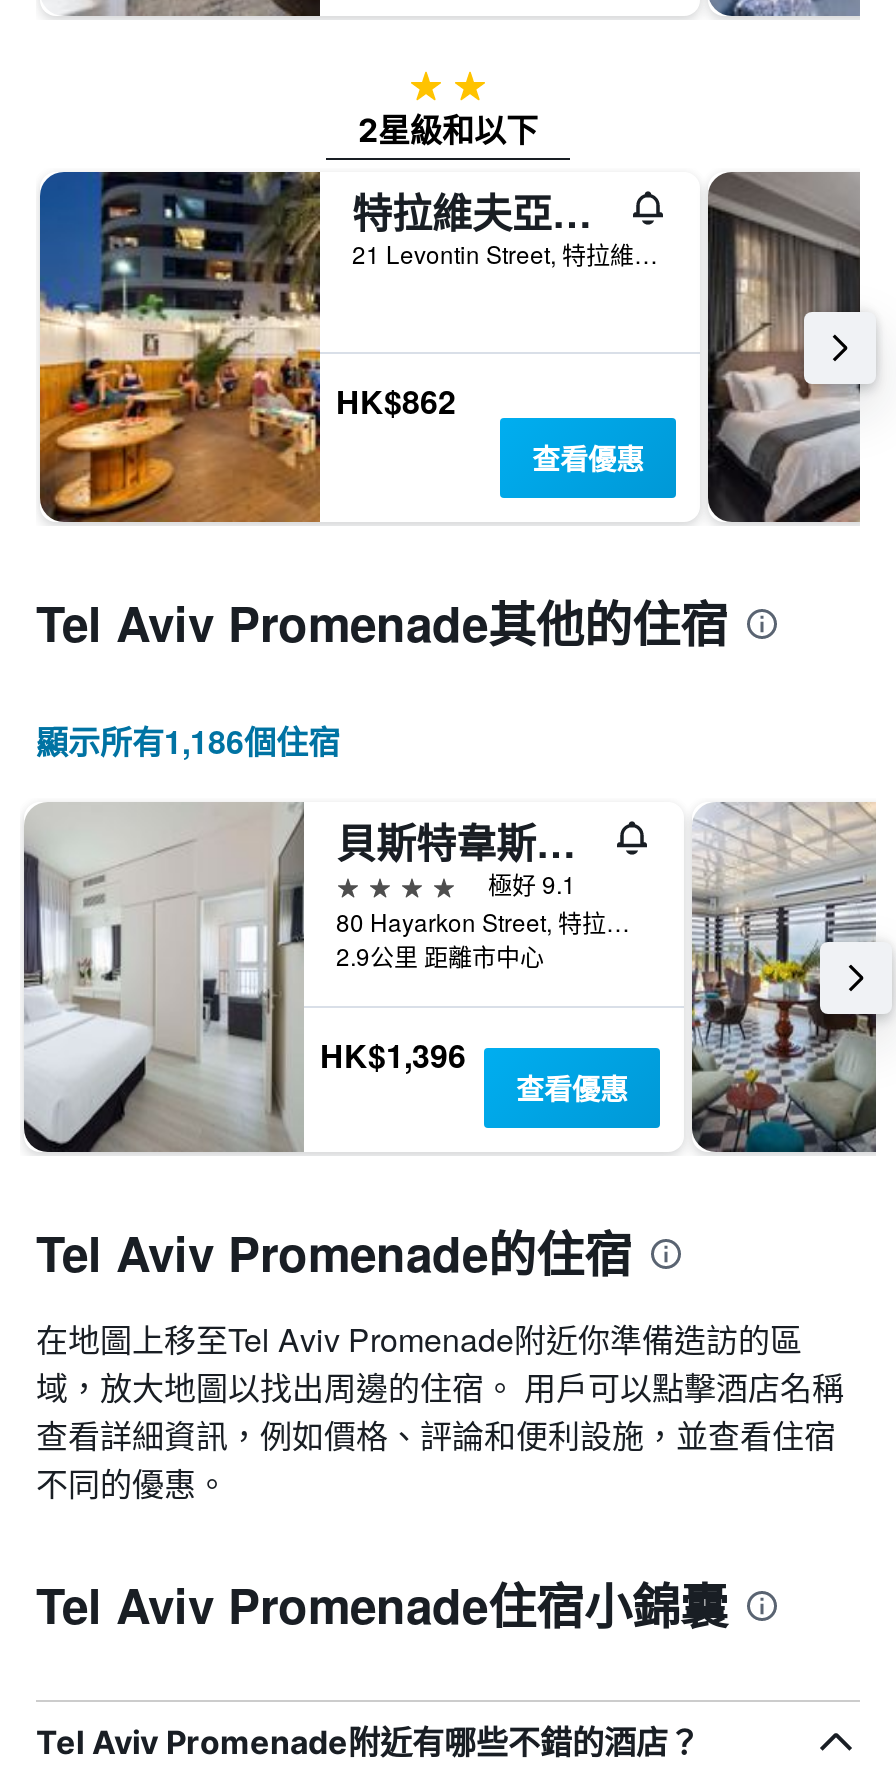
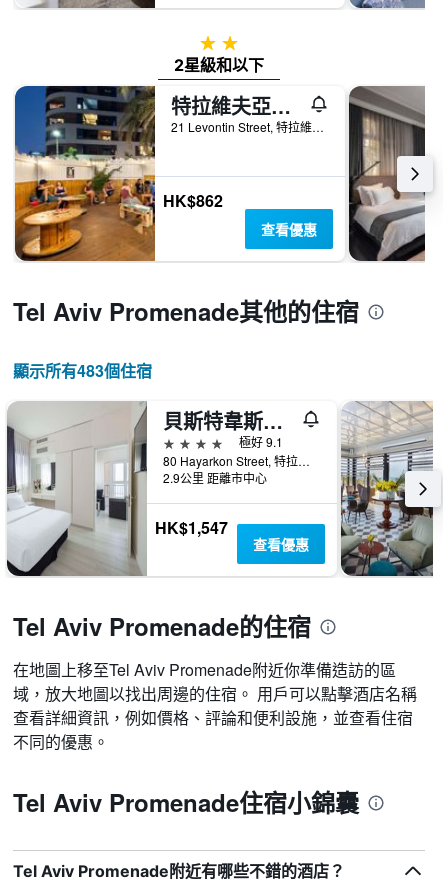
[36,718,340,764] 顯示所有1,186個住宿 -> [13,359,152,382] 顯示所有483個住宿
[320,1031,466,1077] HK$1,396 -> [155,515,228,538] HK$1,547

